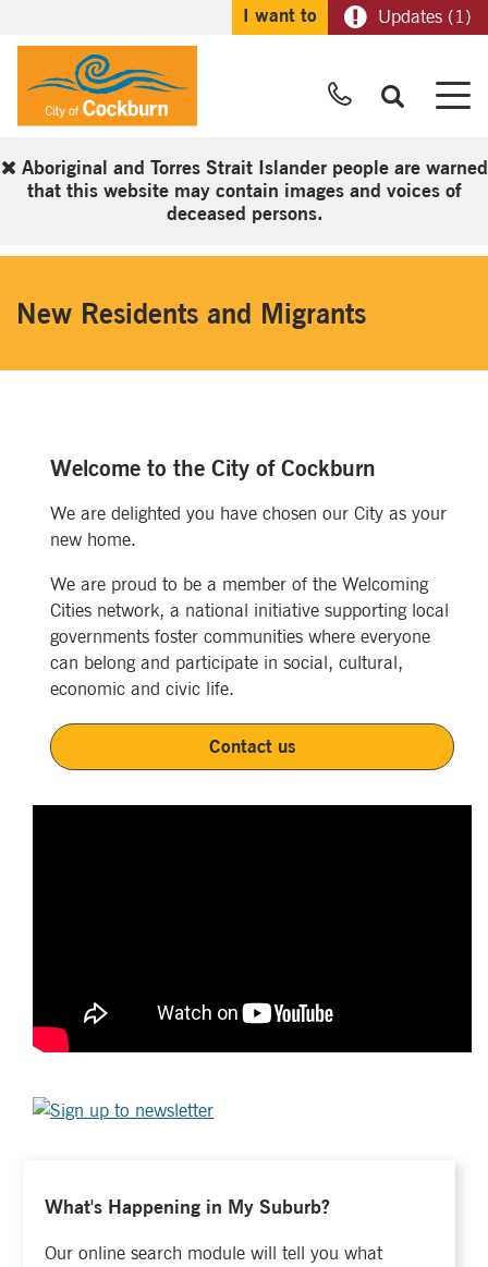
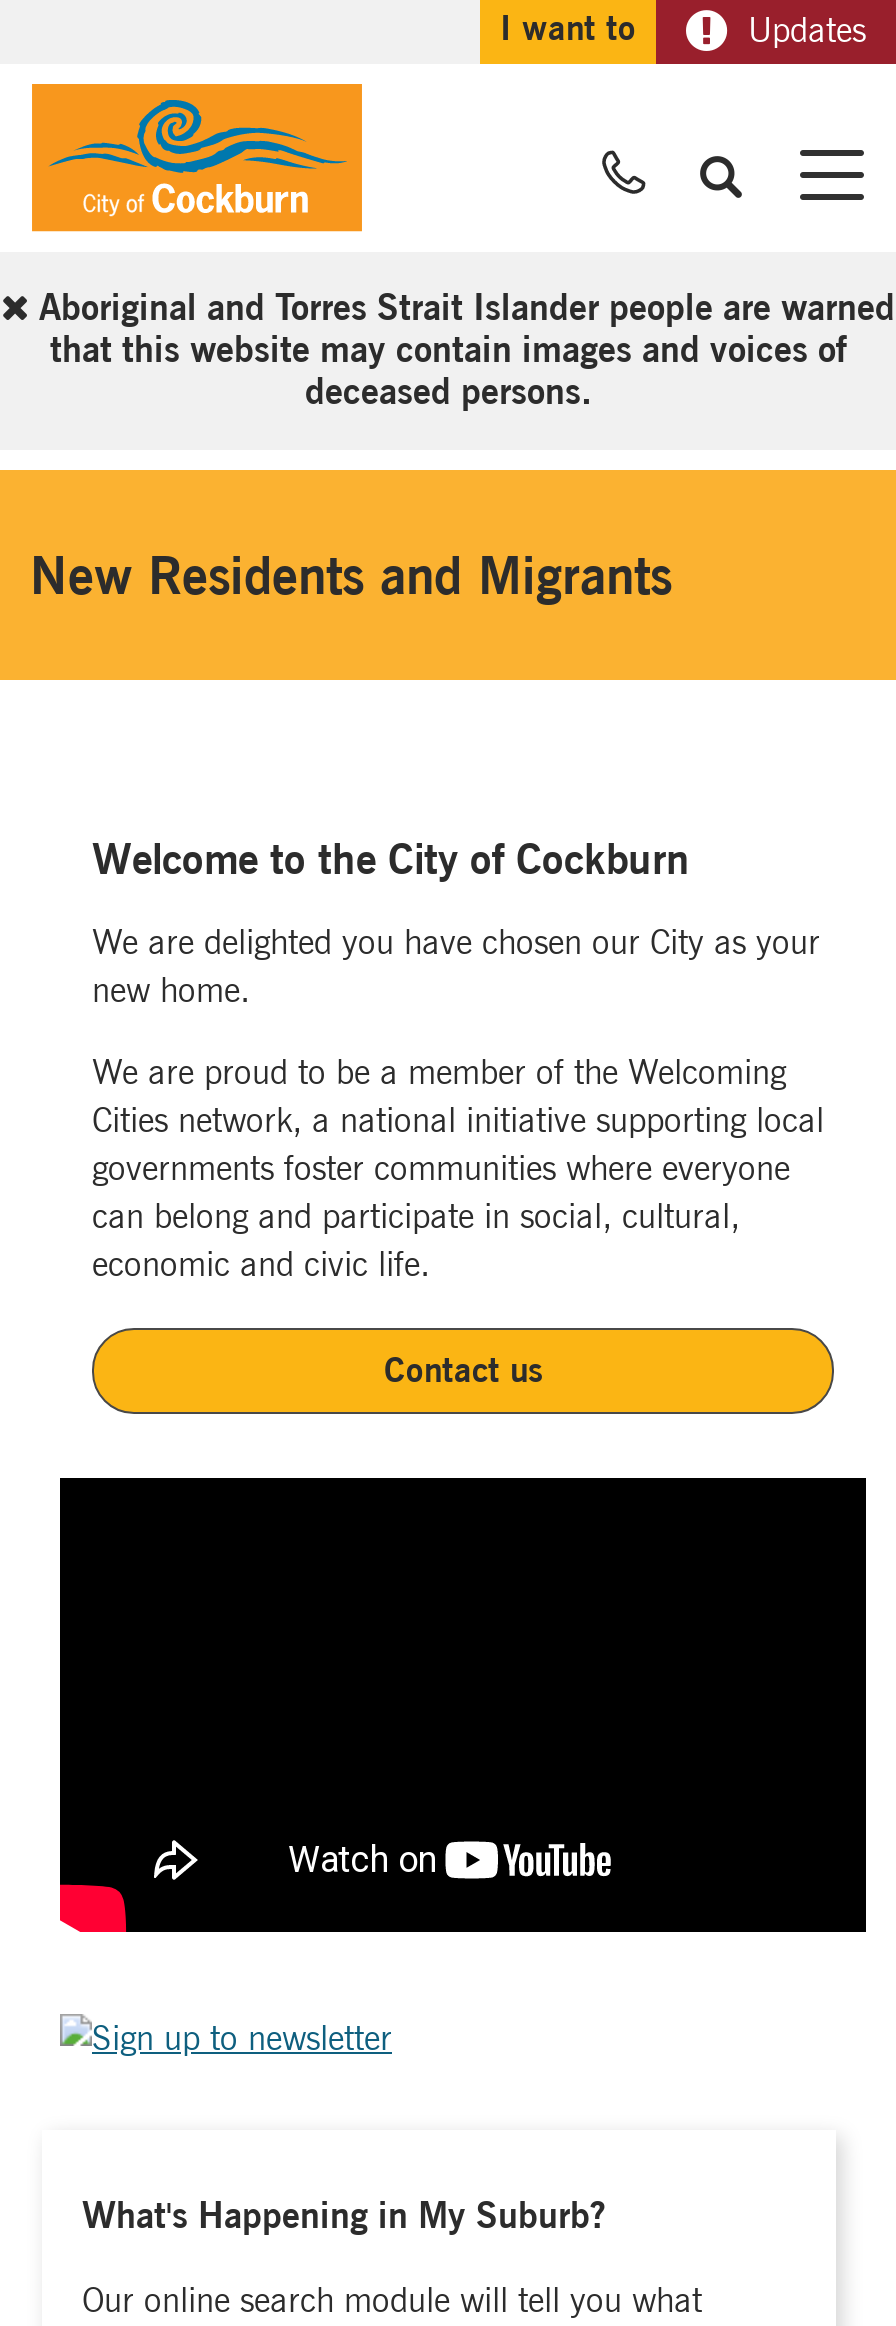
[378,5,472,27] Updates (1) -> [748,10,866,50] Updates

